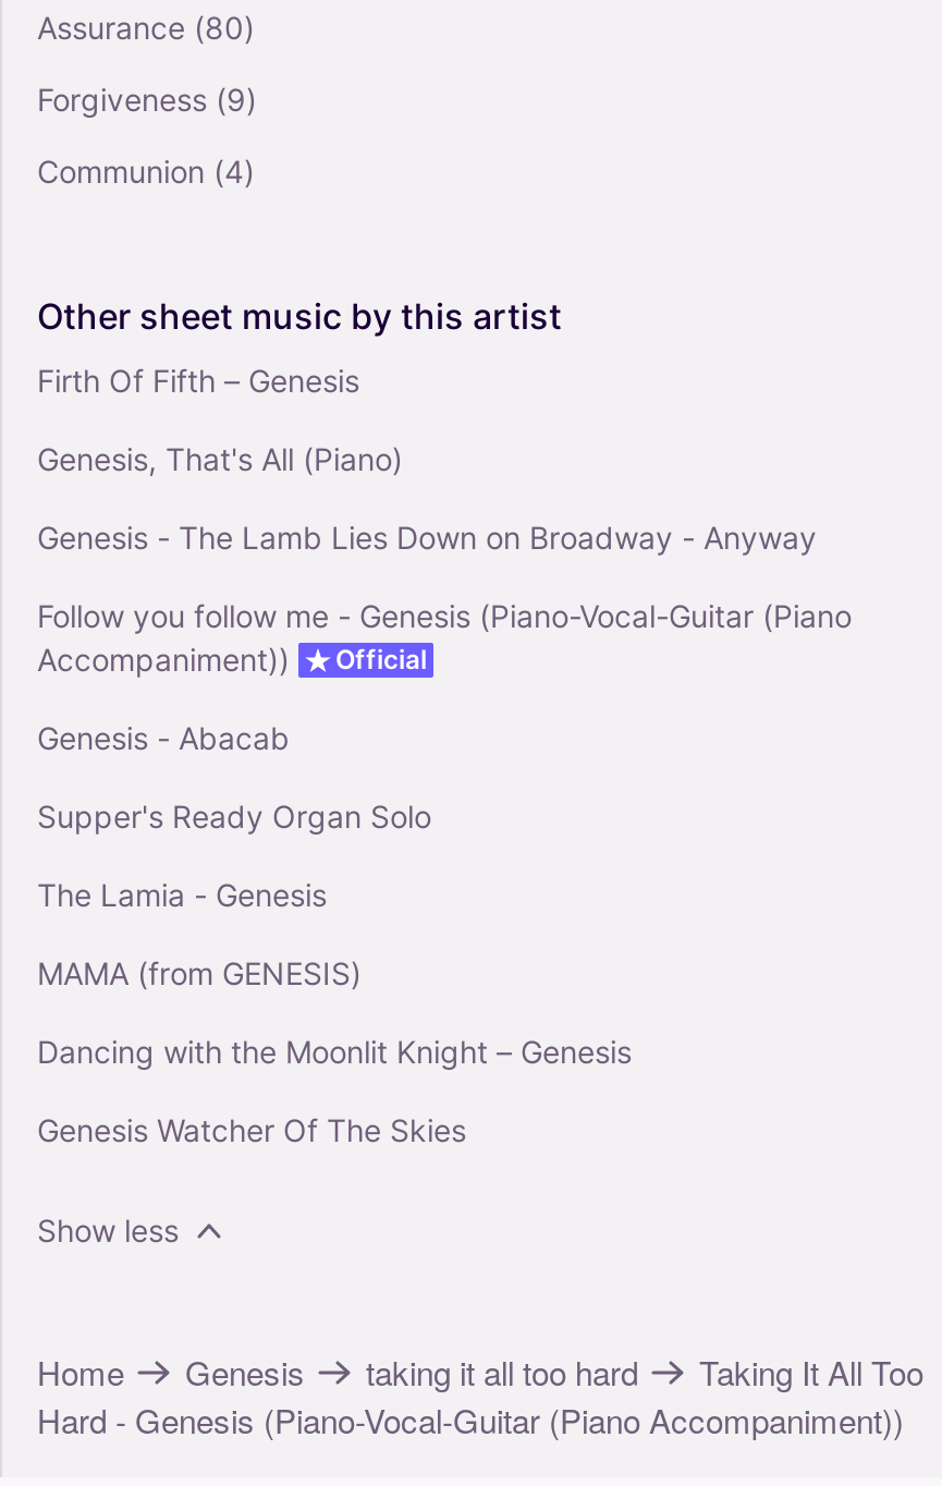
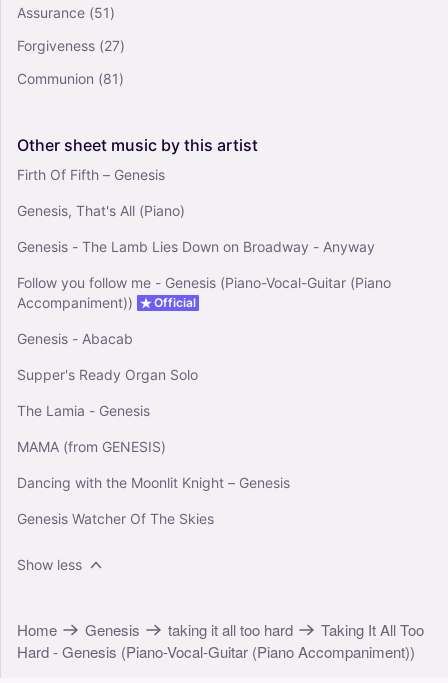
[37,9,255,46] Assurance (80) -> [17,4,115,21] Assurance (51)
[37,81,257,118] Forgiveness (9) -> [17,37,125,54] Forgiveness (27)
[37,153,255,190] Communion (4) -> [17,70,124,87] Communion (81)

